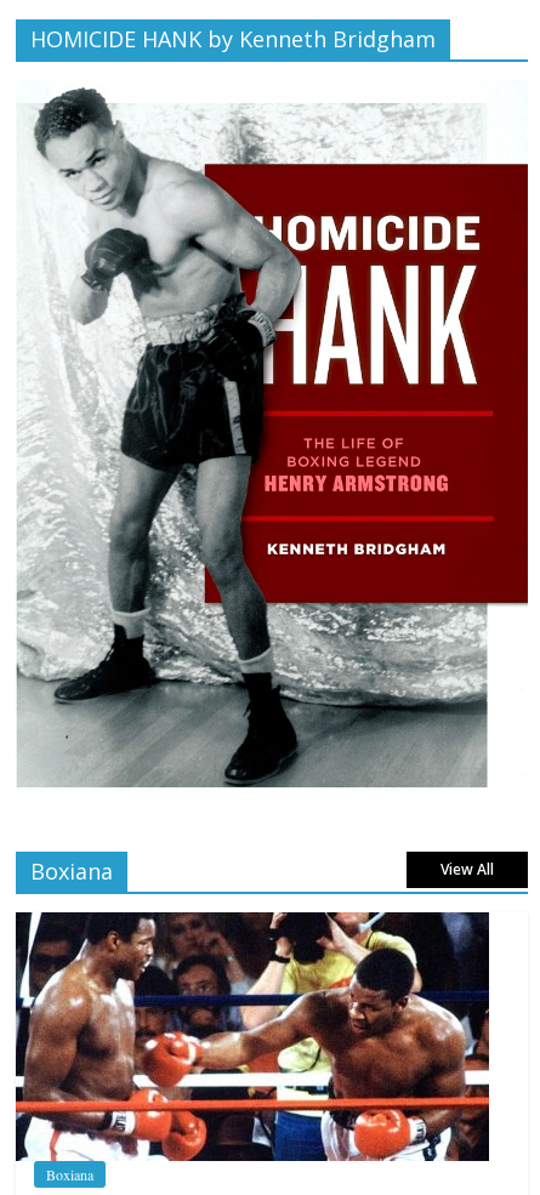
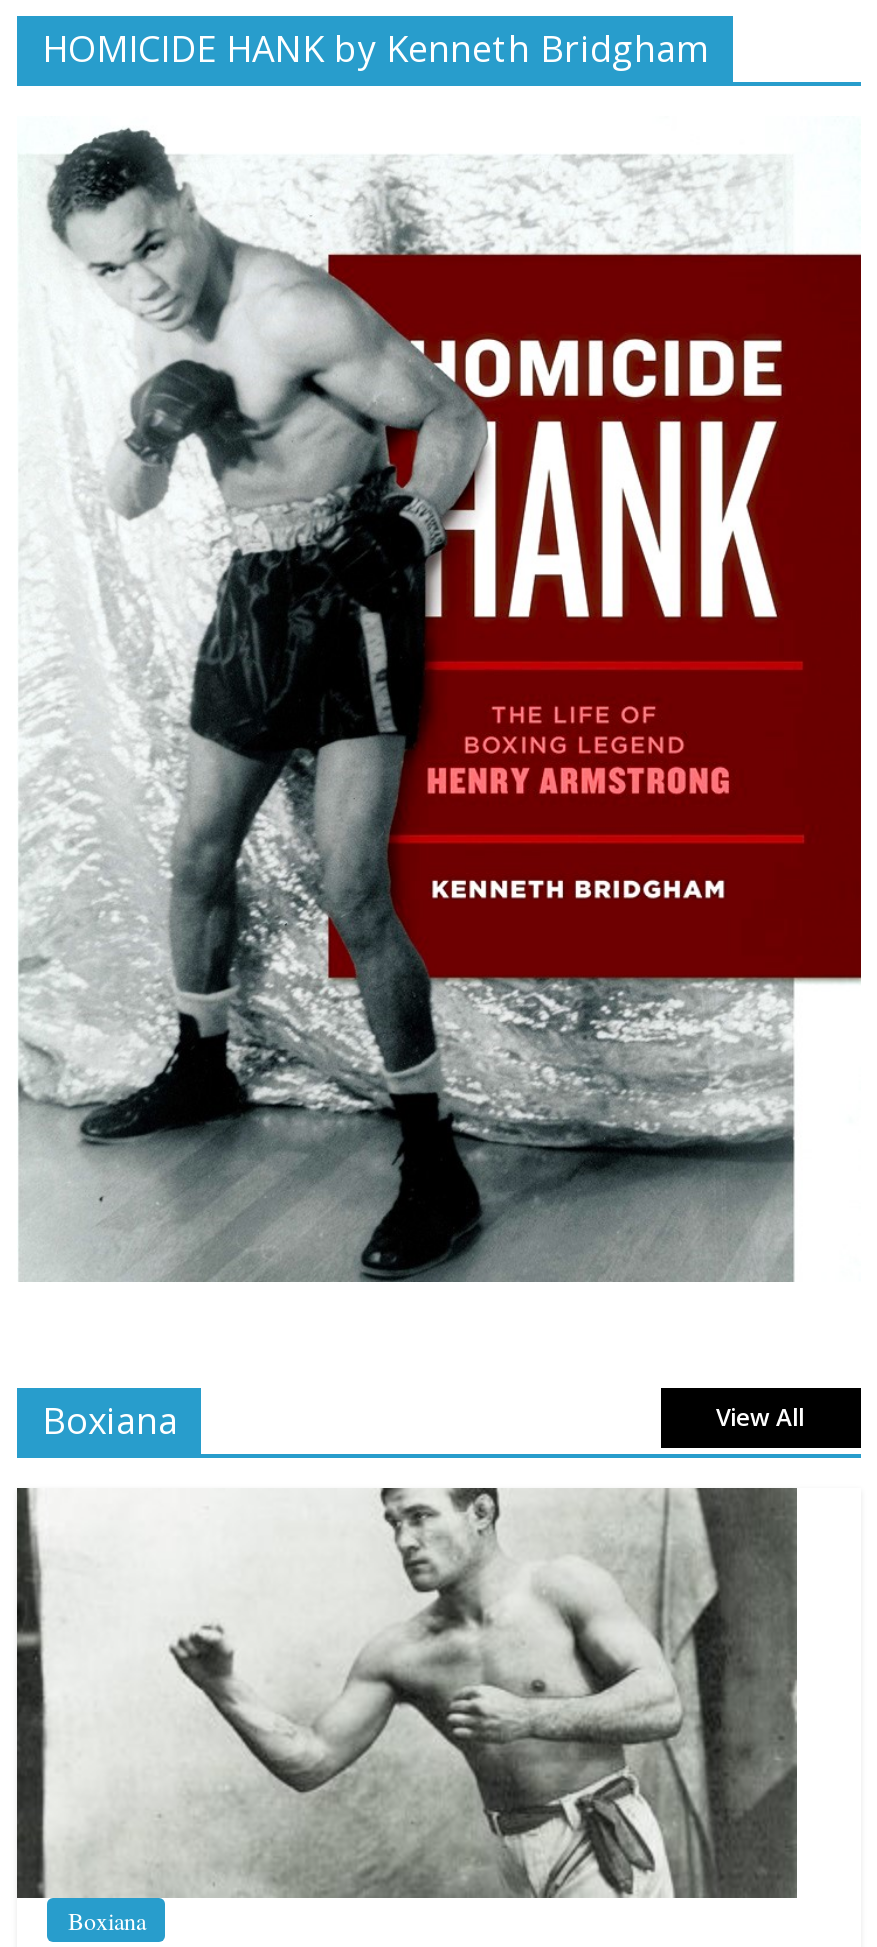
[15,911,490,1162] [image] -> [15,1486,799,1900] [image]

